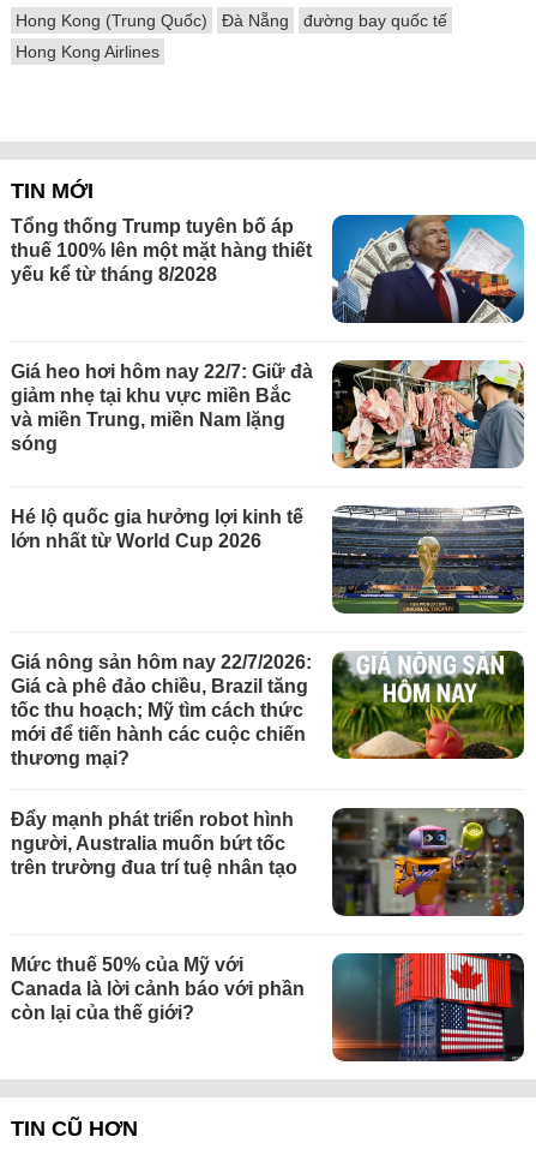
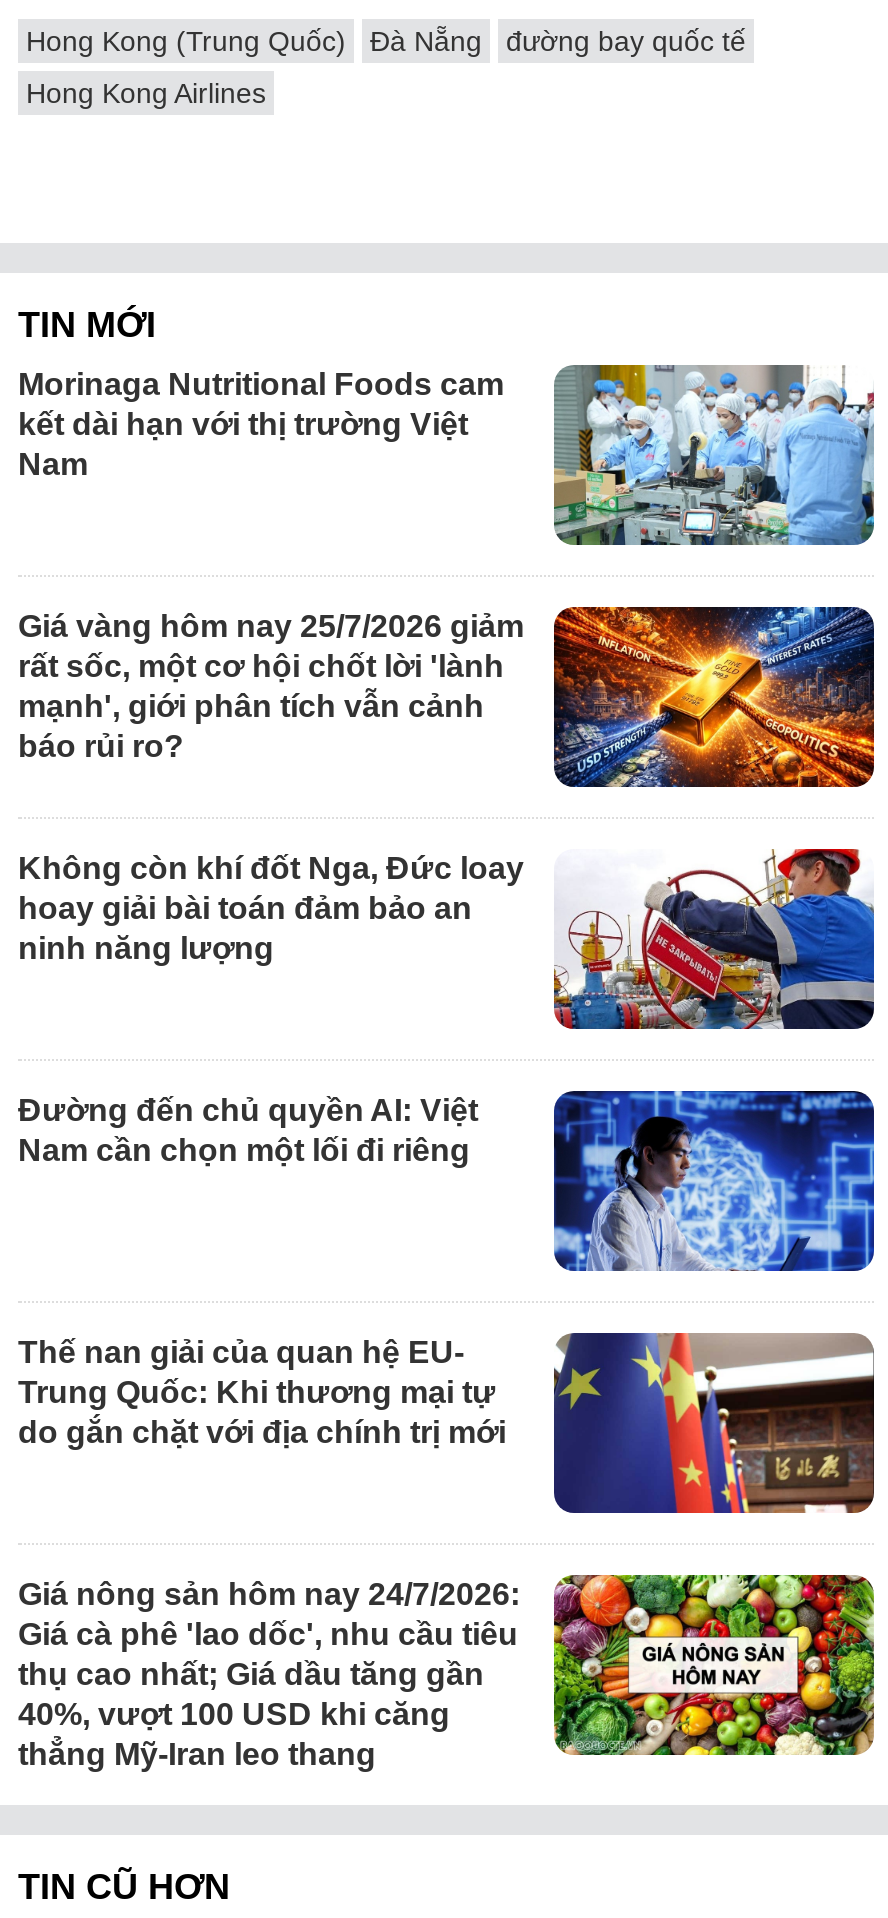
[11,214,525,324] [image] | Tổng thống Trump tuyên bố áp | thuế 100% lên một mặt hàng thiết | yếu kể từ tháng 8/2028 -> [18,363,876,547] [image] | Morinaga Nutritional Foods cam | kết dài hạn với thị trường Việt | Nam
[11,359,525,469] [image] | Giá heo hơi hôm nay 22/7: Giữ đà | giảm nhẹ tại khu vực miền Bắc | và miền Trung, miền Nam lặng | sóng -> [18,605,876,789] [image] | Giá vàng hôm nay 25/7/2026 giảm | rất sốc, một cơ hội chốt lời 'lành | mạnh', giới phân tích vẫn cảnh | báo rủi ro?
[11,504,525,615] [image] | Hé lộ quốc gia hưởng lợi kinh tế | lớn nhất từ World Cup 2026 -> [18,847,876,1031] [image] | Không còn khí đốt Nga, Đức loay | hoay giải bài toán đảm bảo an | ninh năng lượng
[11,650,525,768] [image] | Giá nông sản hôm nay 22/7/2026: | Giá cà phê đảo chiều, Brazil tăng | tốc thu hoạch; Mỹ tìm cách thức | mới để tiến hành các cuộc chiến | thương mại? -> [18,1089,876,1273] [image] | Đường đến chủ quyền AI: Việt | Nam cần chọn một lối đi riêng
[11,796,525,917] [image] | Đẩy mạnh phát triển robot hình | người, Australia muốn bứt tốc | trên trường đua trí tuệ nhân tạo -> [18,1331,876,1533] [image] | Thế nan giải của quan hệ EU- | Trung Quốc: Khi thương mại tự | do gắn chặt với địa chính trị mới
[11,941,525,1063] [image] | Mức thuế 50% của Mỹ với | Canada là lời cảnh báo với phần | còn lại của thế giới? -> [18,1573,876,1775] [image] | Giá nông sản hôm nay 24/7/2026: | Giá cà phê 'lao dốc', nhu cầu tiêu | thụ cao nhất; Giá dầu tăng gần | 40%, vượt 100 USD khi căng | thẳng Mỹ-Iran leo thang

